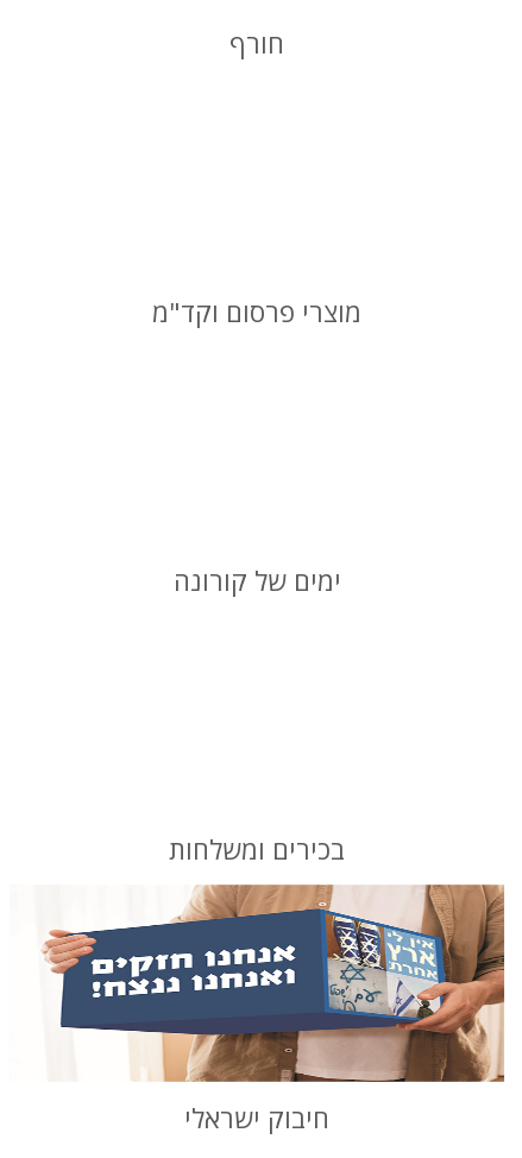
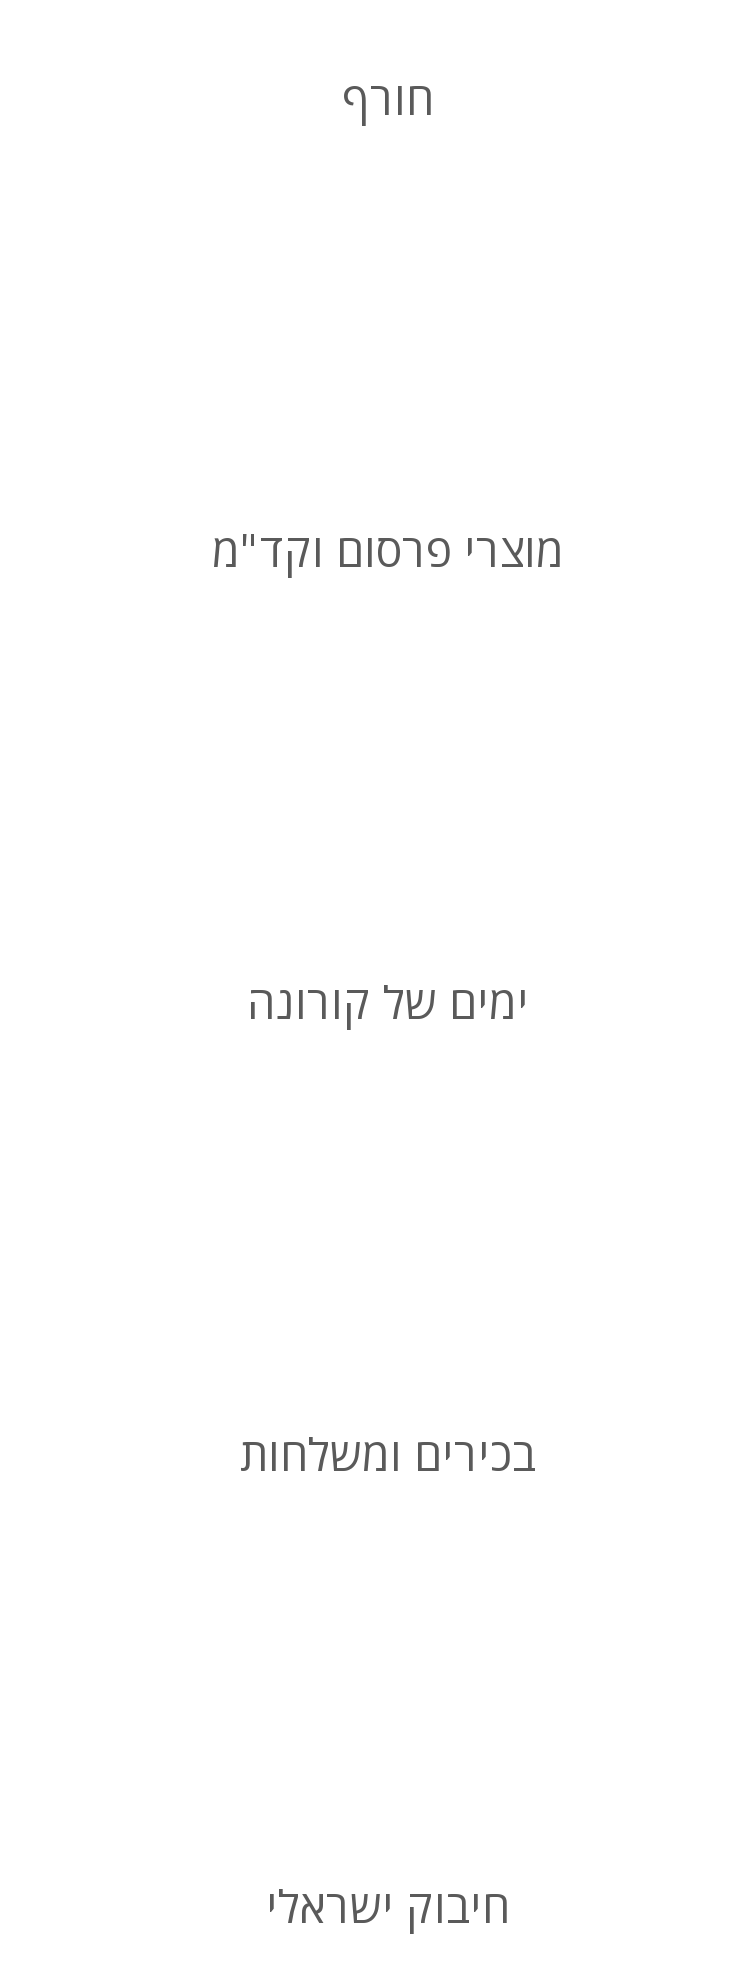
[40,883,505,1083] [image] -> none

